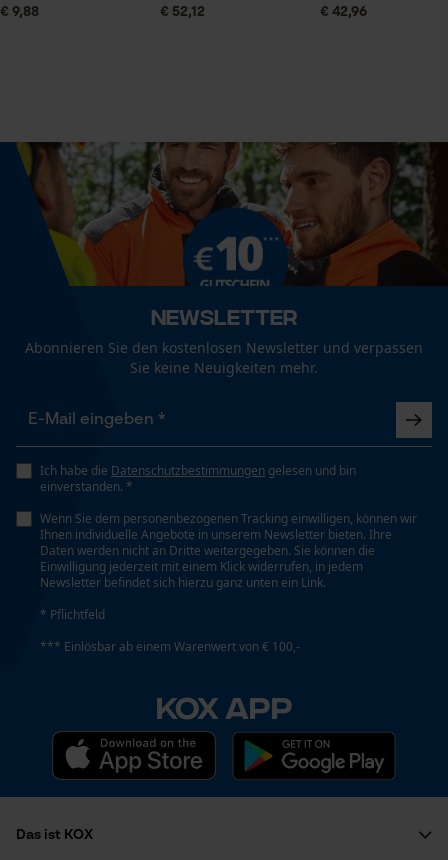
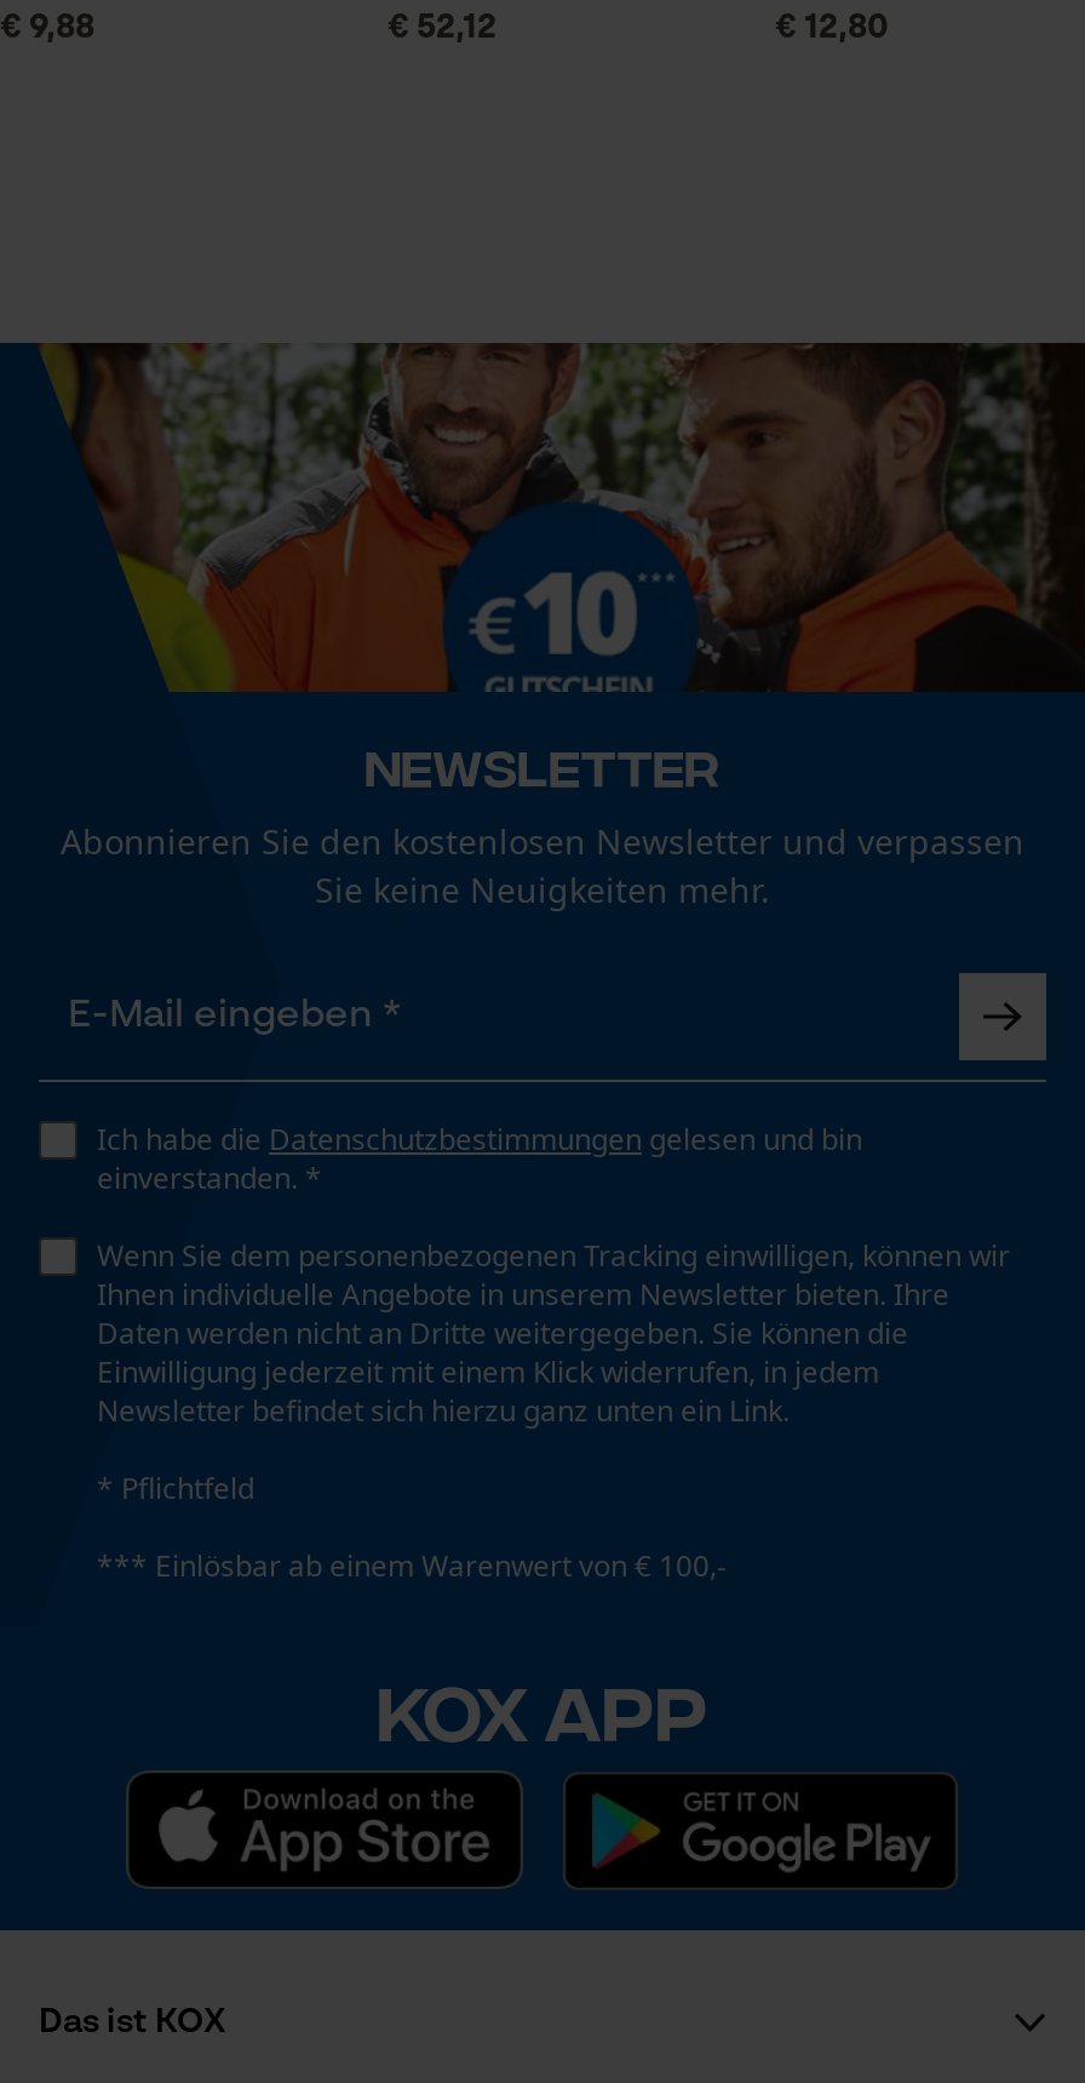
[320,5,367,19] € 42,96 -> [775,11,889,45] € 12,80

